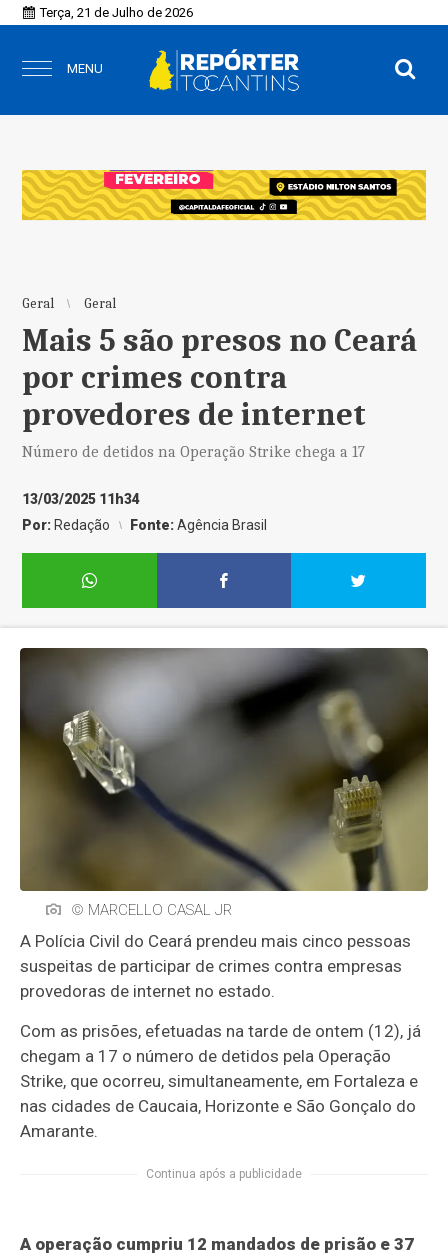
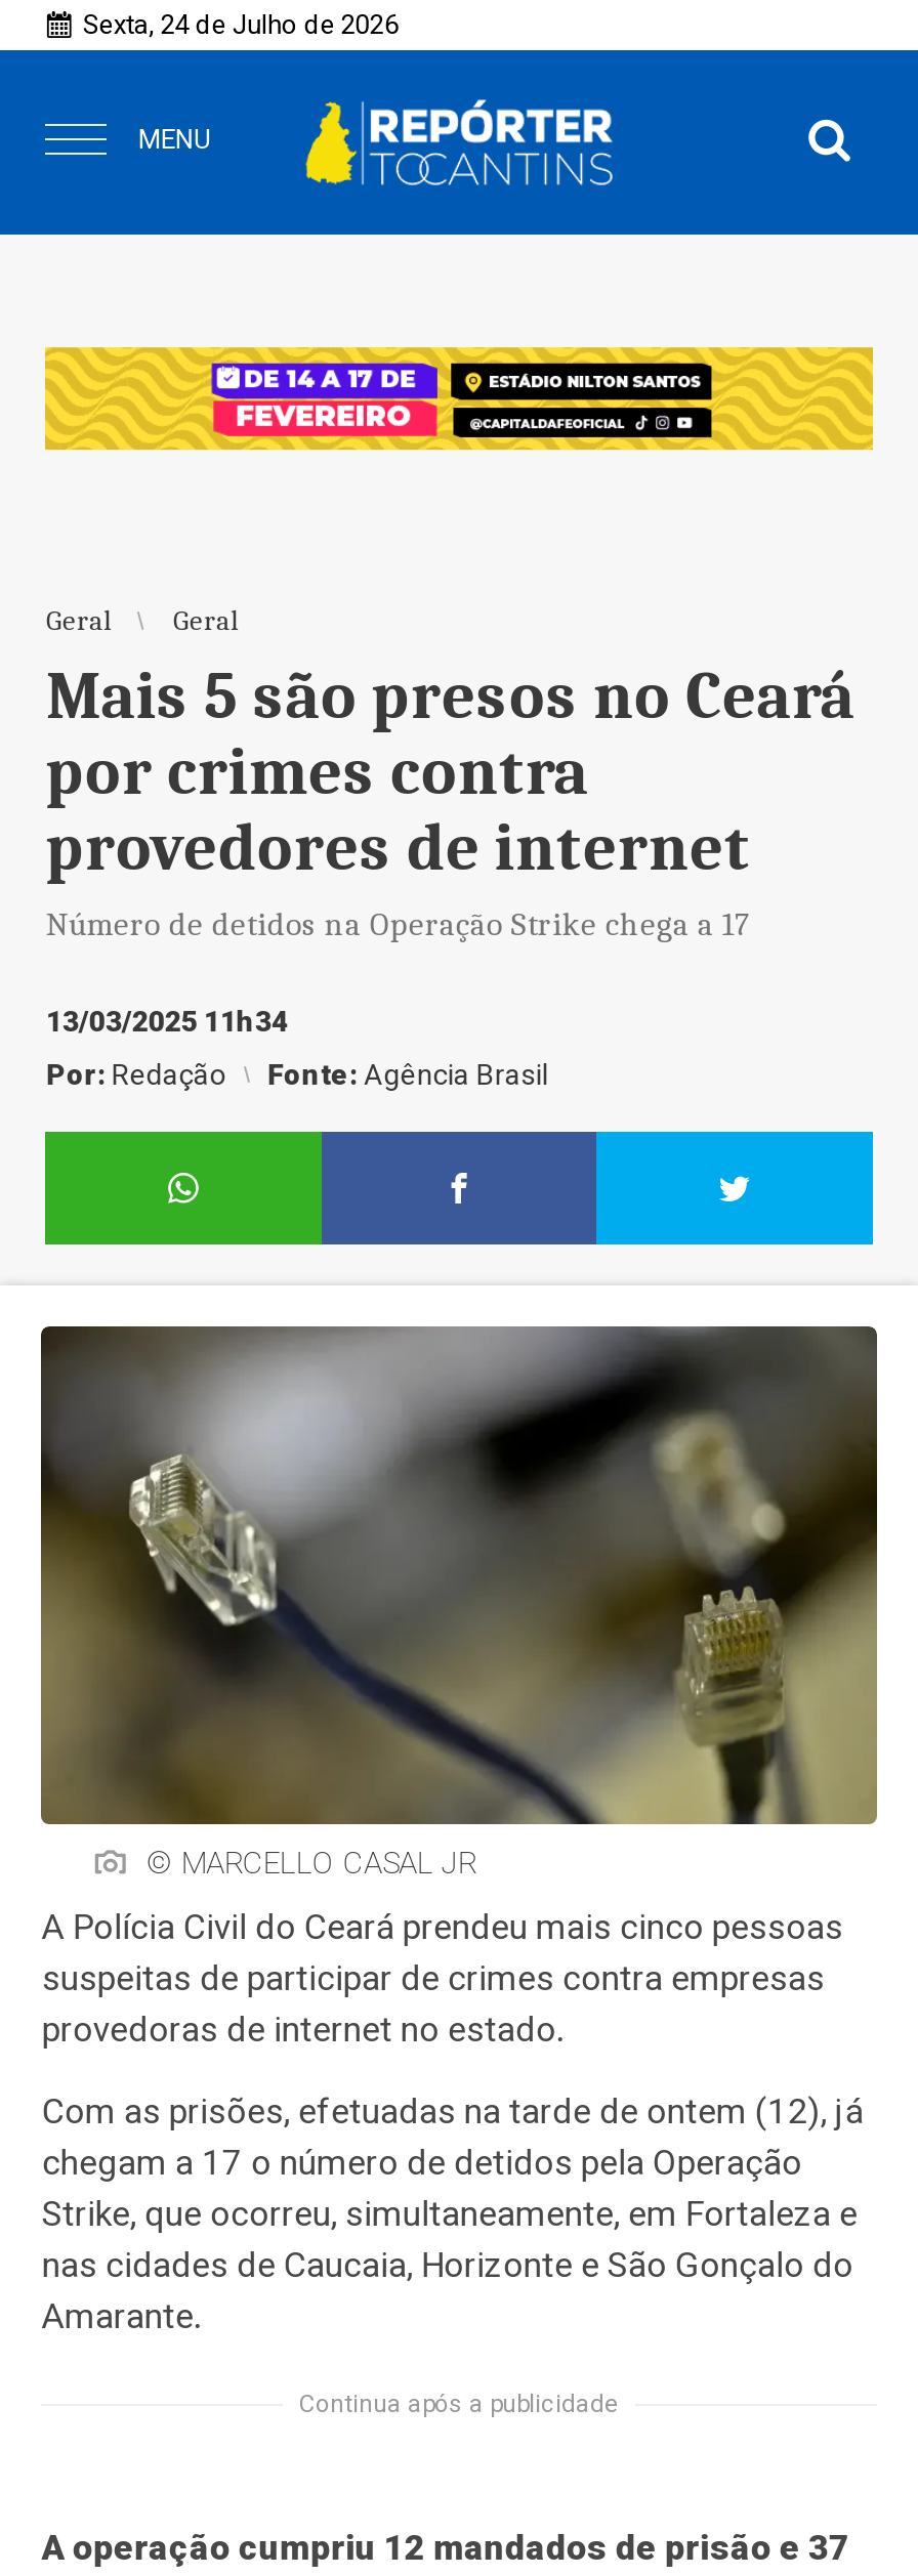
[40,5,193,20] Terça, 21 de Julho de 2026 -> [83,9,398,40] Sexta, 24 de Julho de 2026
[103,169,398,215] [image] -> [209,345,813,439] [image]

